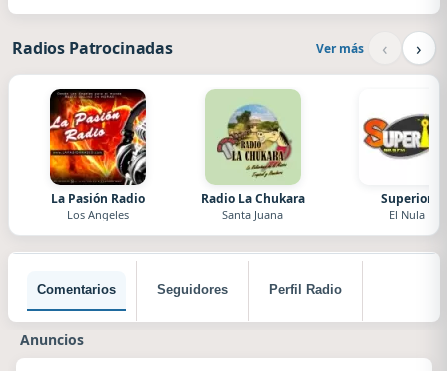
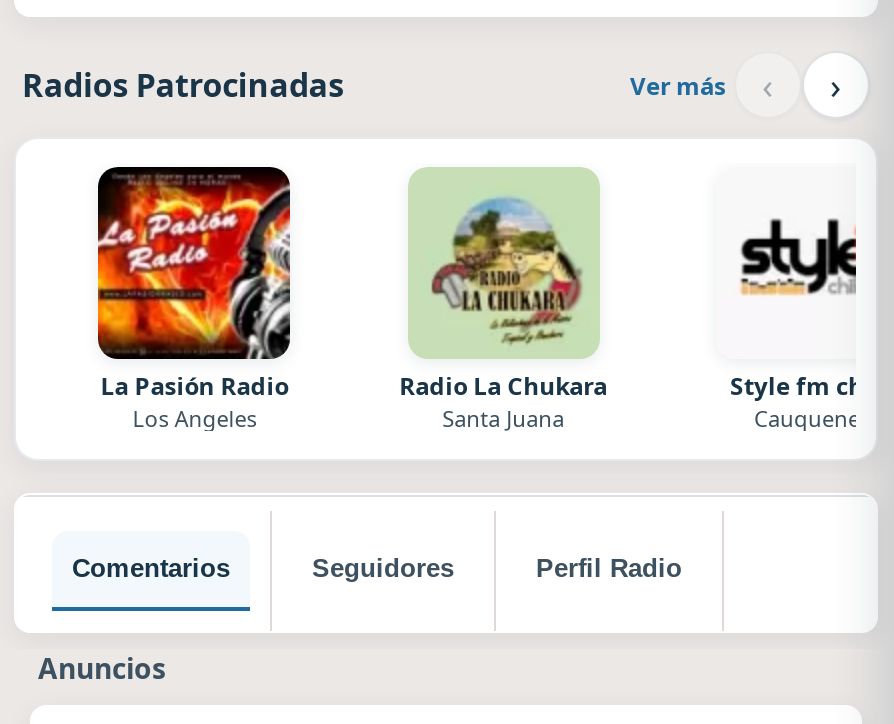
[363,114,432,222] [image] | Superior | El Nula -> [726,217,894,433] [image] | Style fm chile | Cauquenes

